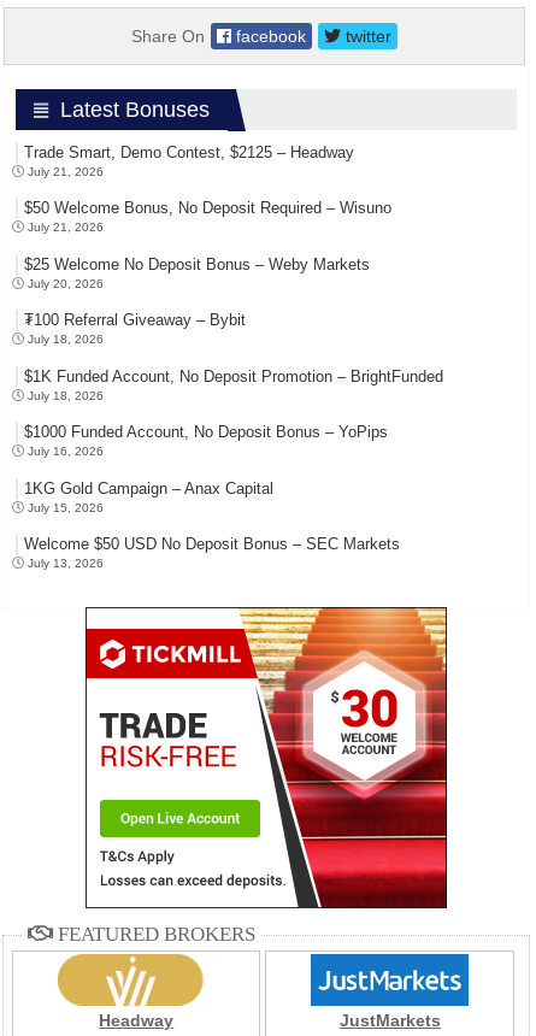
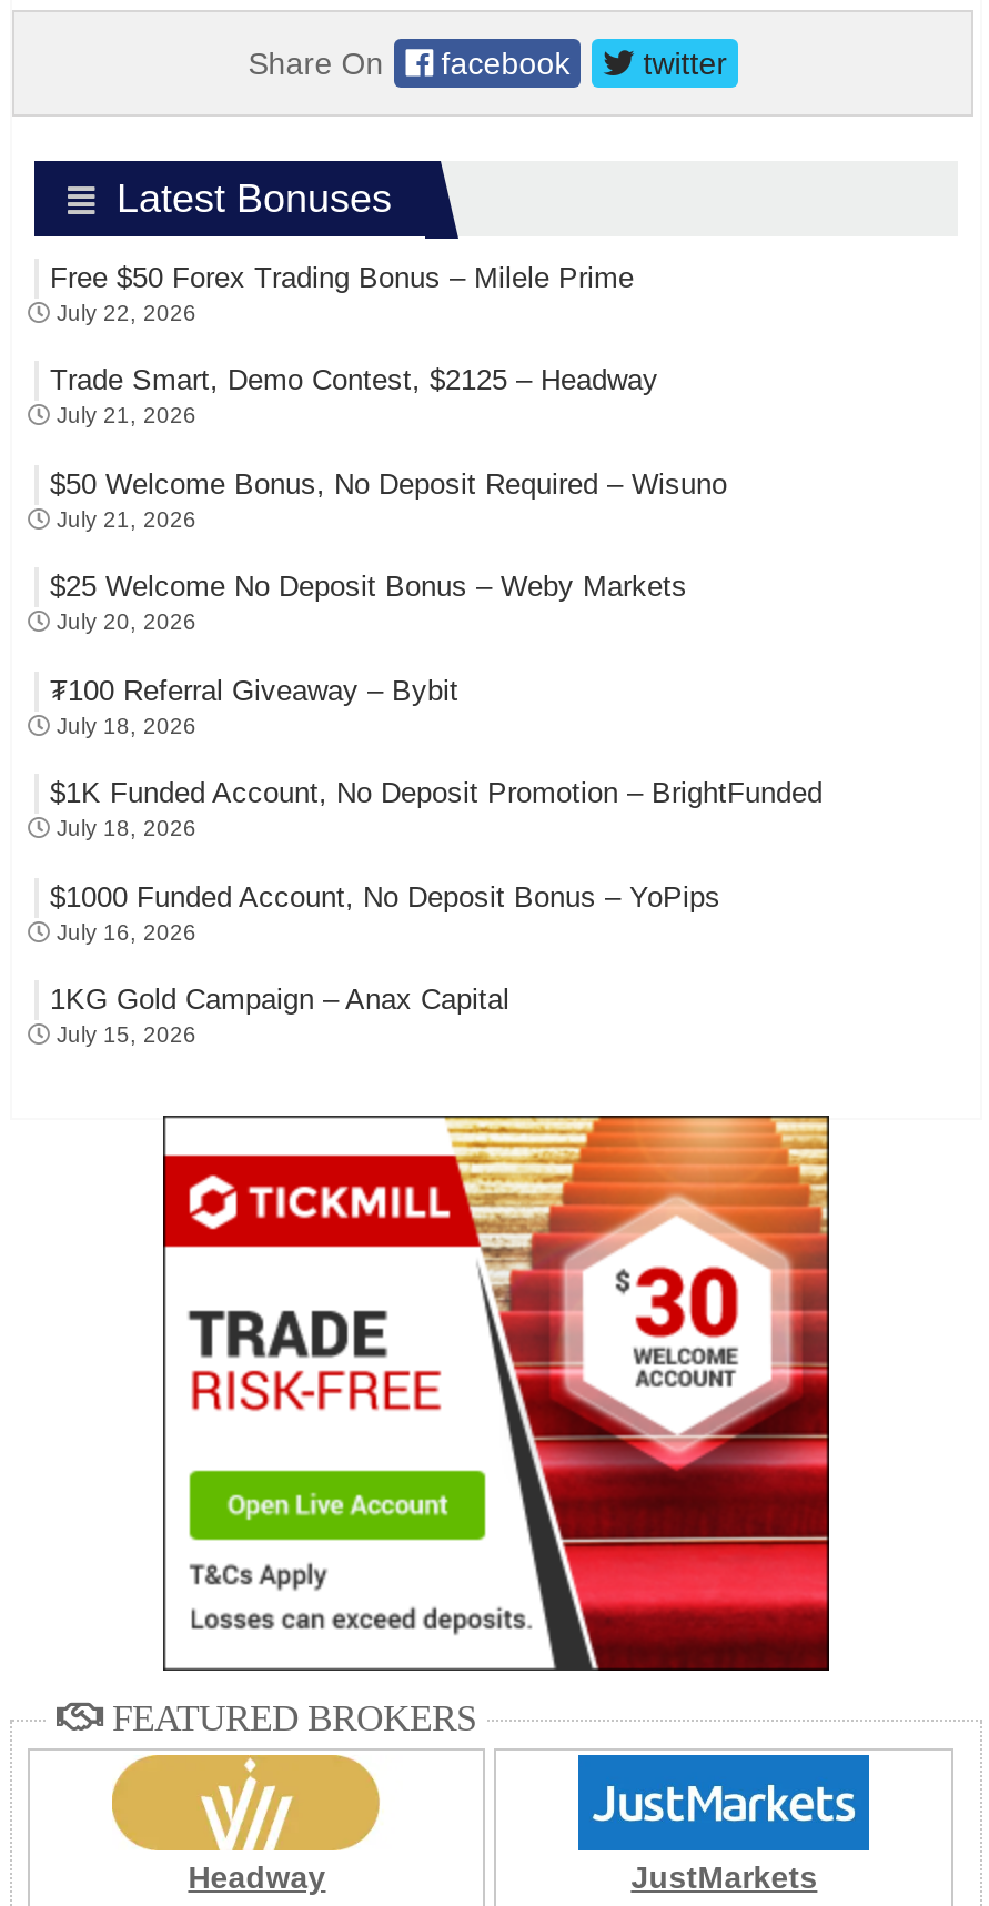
none -> [50,260,634,324] Free $50 Forex Trading Bonus – Milele Prime | July 22, 2026
moved [24,143,443,514] -> [50,363,823,1047]: Trade Smart, Demo Contest, $2125 – Headway | July 21, 2026 | $50 Welcome Bonus, No Deposit Required – Wisuno | ... | 1KG Gold Campaign – Anax Capital | July 15, 2026
[24,535,400,570] Welcome $50 USD No Deposit Bonus – SEC Markets | July 13, 2026 -> none

